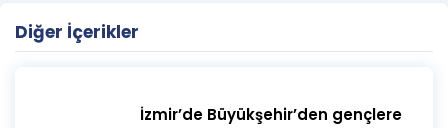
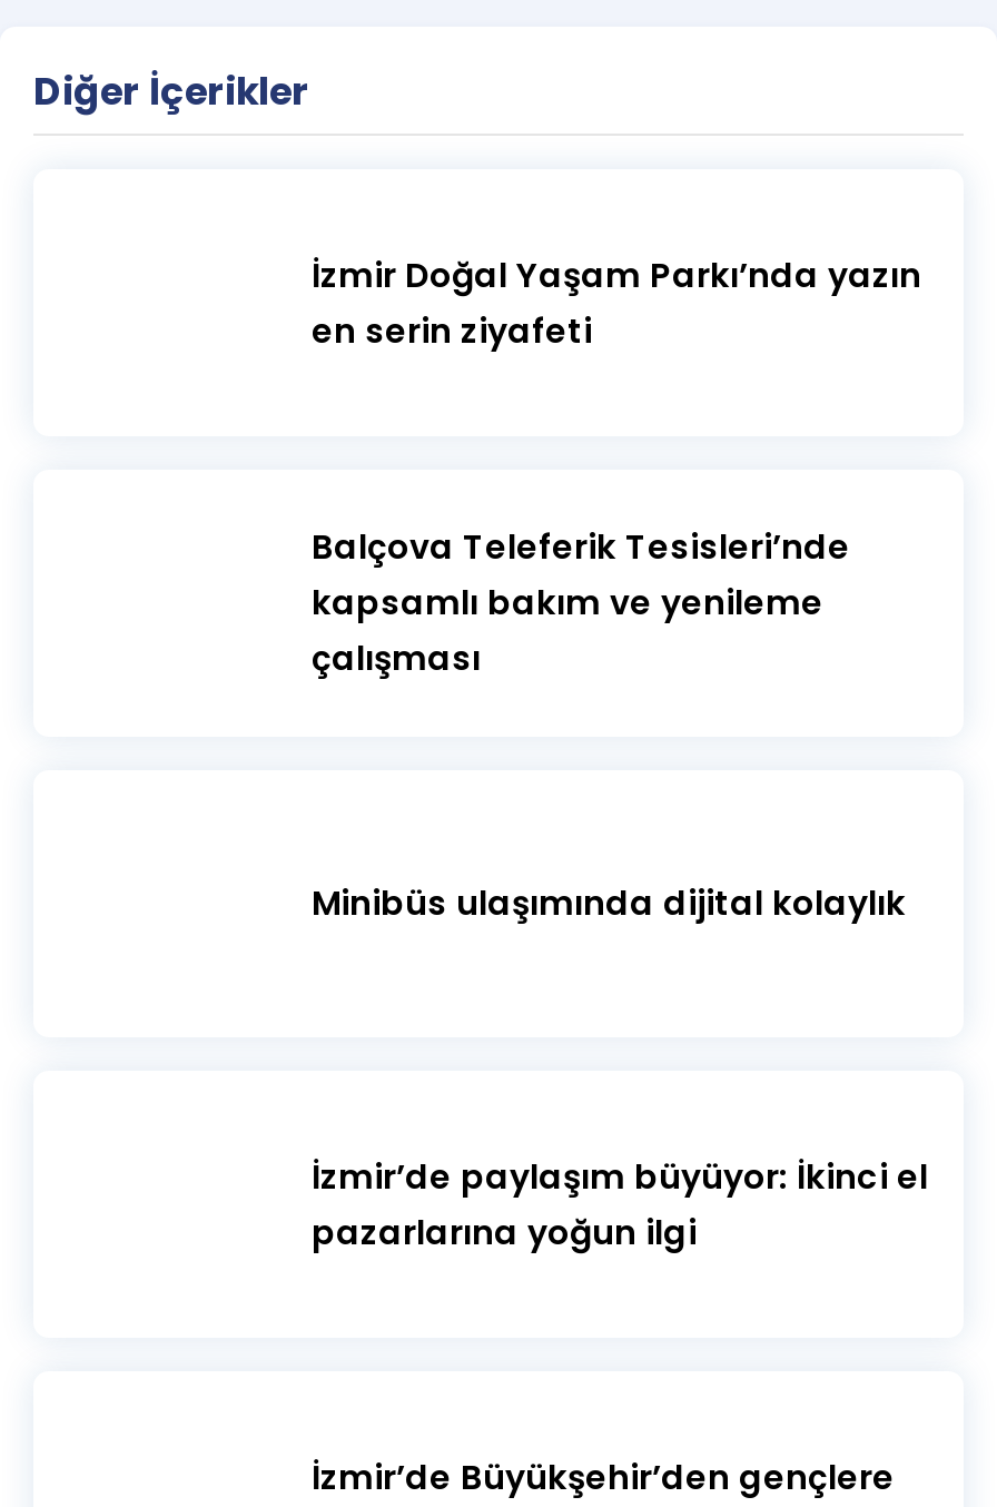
none -> [312,252,921,354] İzmir Doğal Yaşam Parkı’nda yazın | en serin ziyafeti
none -> [312,523,850,681] Balçova Teleferik Tesisleri’nde | kapsamlı bakım ve yenileme | çalışması
none -> [312,879,906,926] Minibüs ulaşımında dijital kolaylık
none -> [312,1153,928,1255] İzmir’de paylaşım büyüyor: İkinci el | pazarlarına yoğun ilgi

